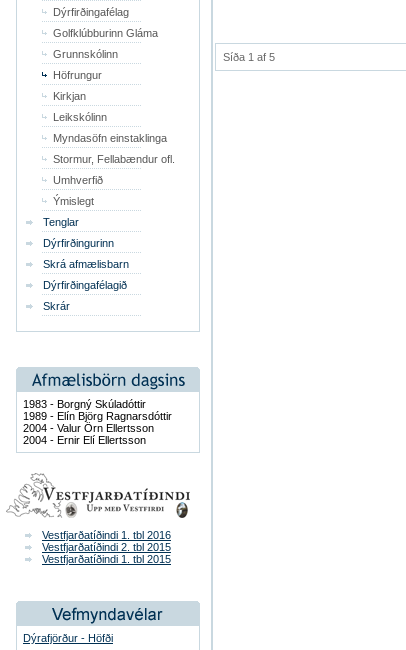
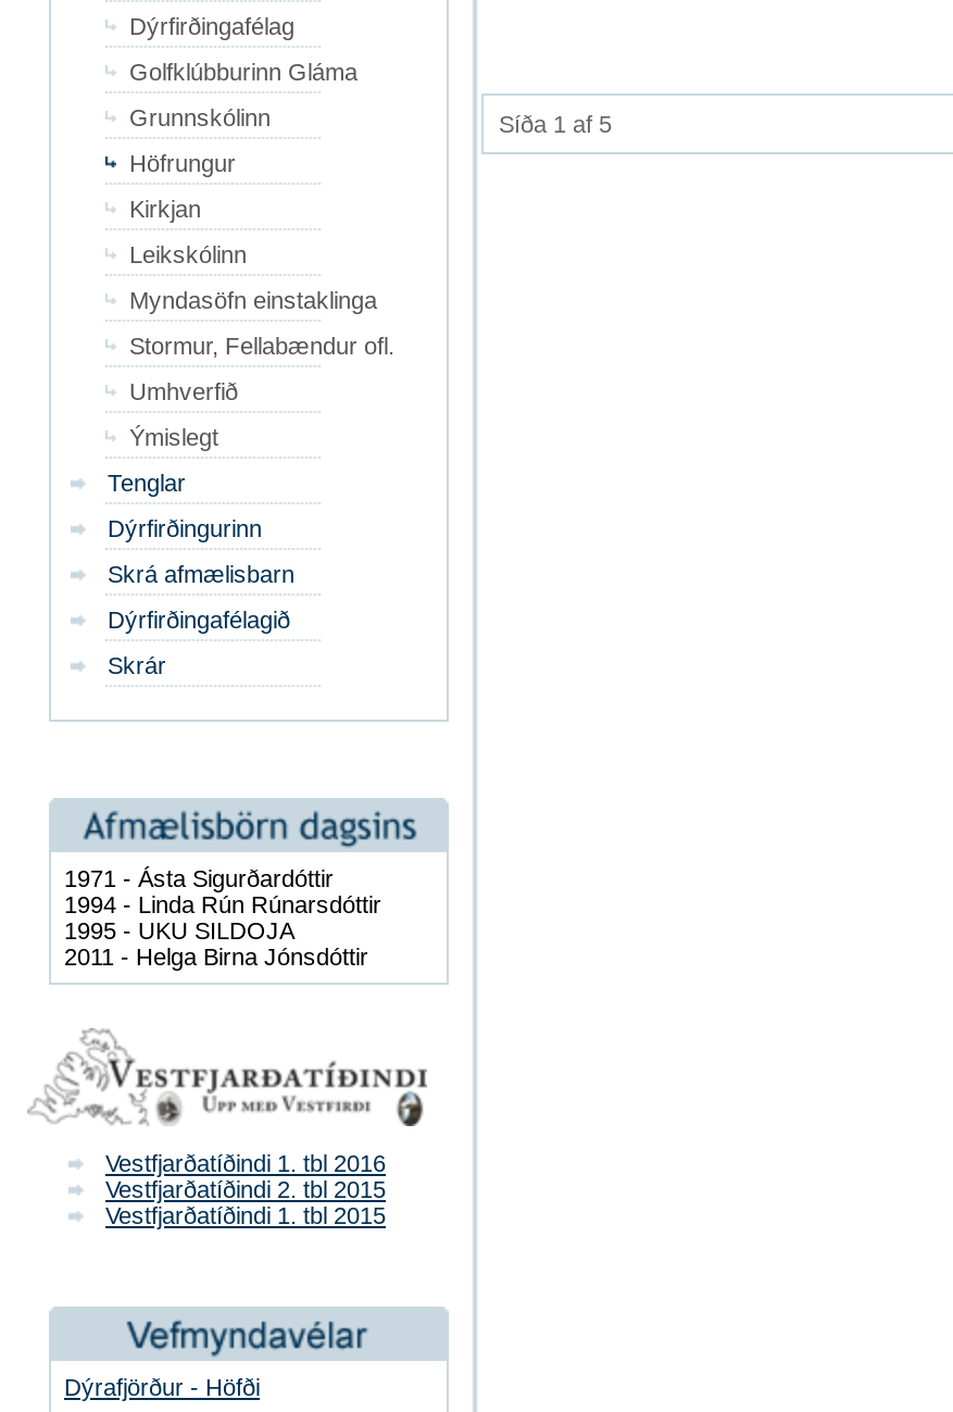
[23,398,172,446] 1983 - Borgný Skúladóttir | 1989 - Elín Björg Ragnarsdóttir | 2004 - Valur Örn Ellertsson | 2004 - Ernir Elí Ellertsson -> [64,865,381,970] 1971 - Ásta Sigurðardóttir | 1994 - Linda Rún Rúnarsdóttir | 1995 - UKU SILDOJA | 2011 - Helga Birna Jónsdóttir

